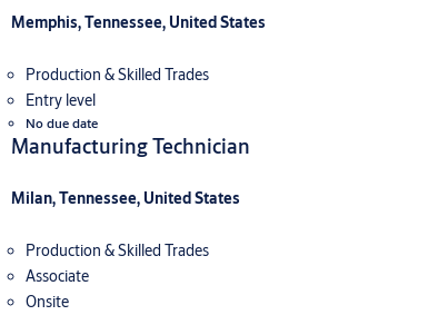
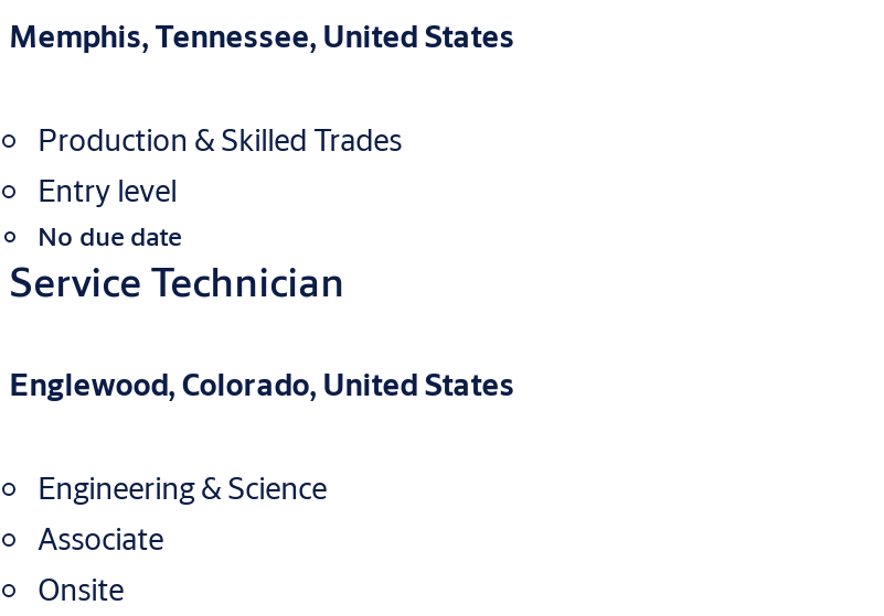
[11,133,250,160] Manufacturing Technician -> [9,255,345,308] Service Technician
[11,188,240,208] Milan, Tennessee, United States -> [9,365,515,405] Englewood, Colorado, United States
[25,241,209,261] Production & Skilled Trades -> [38,469,327,509] Engineering & Science

